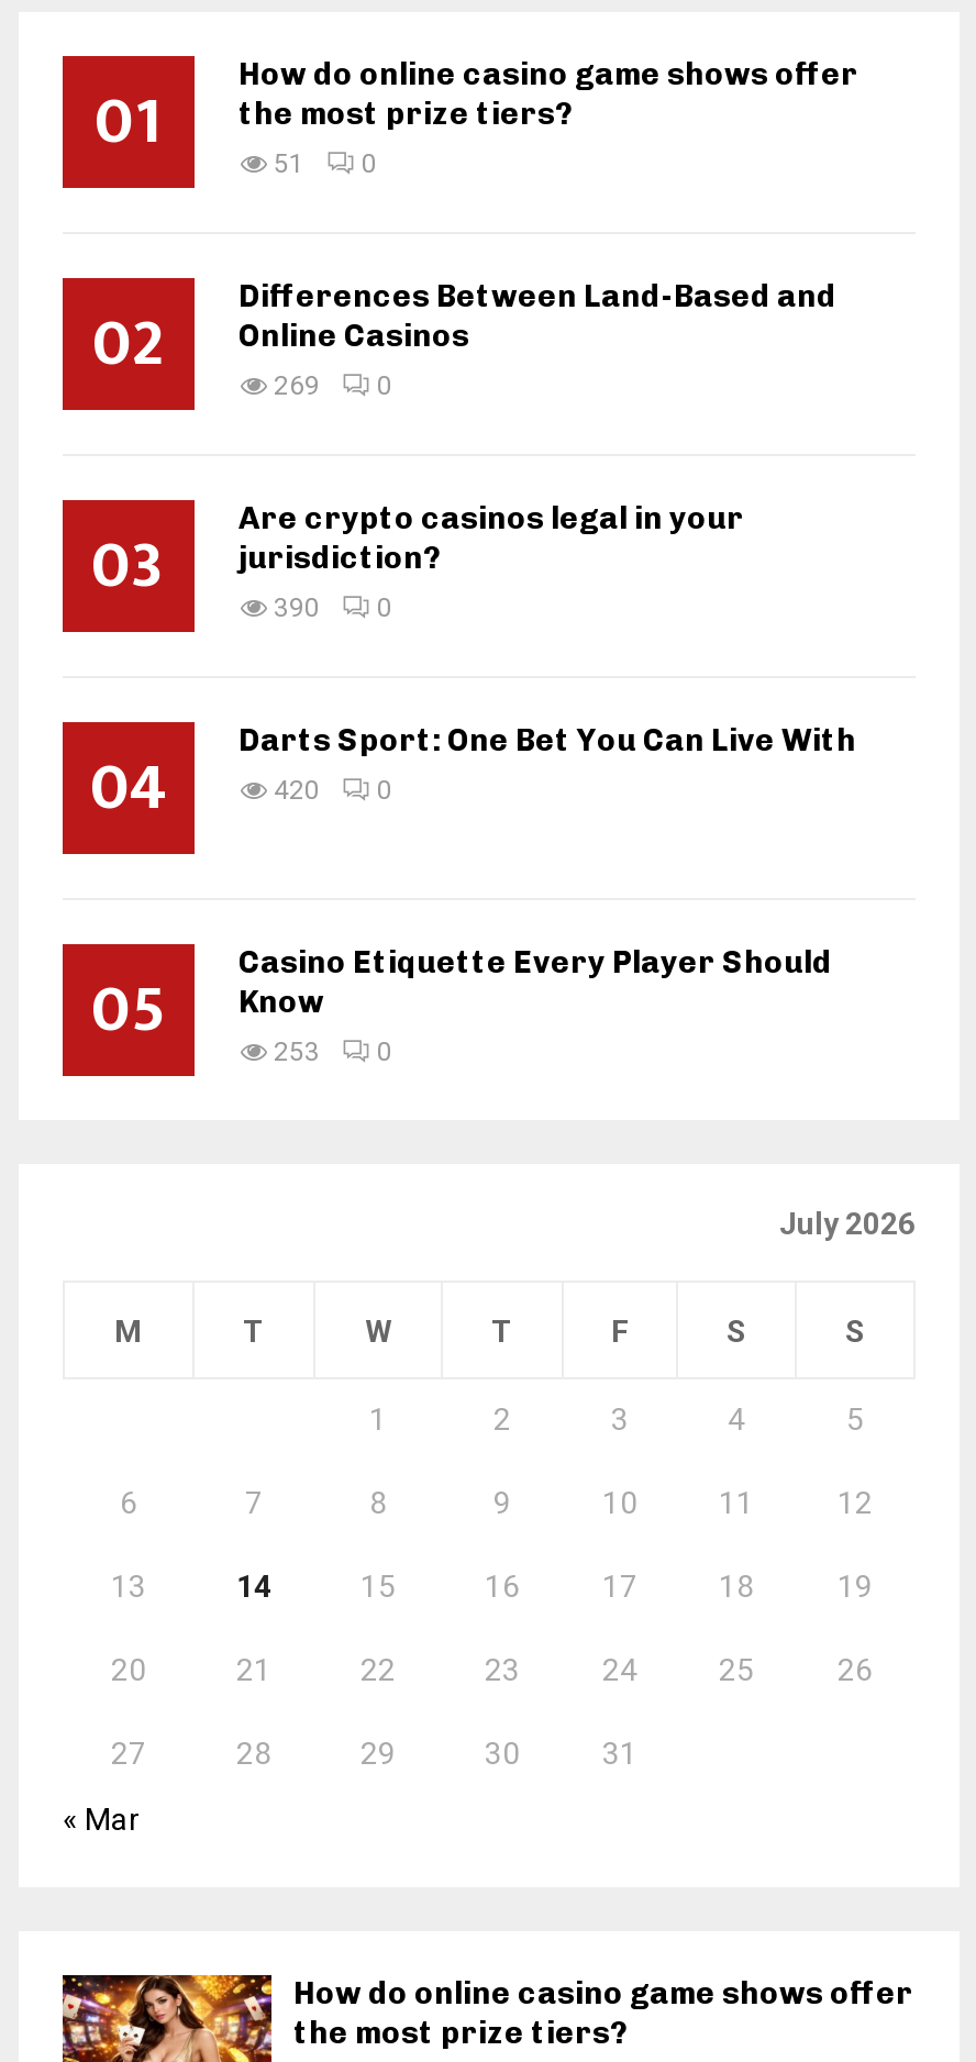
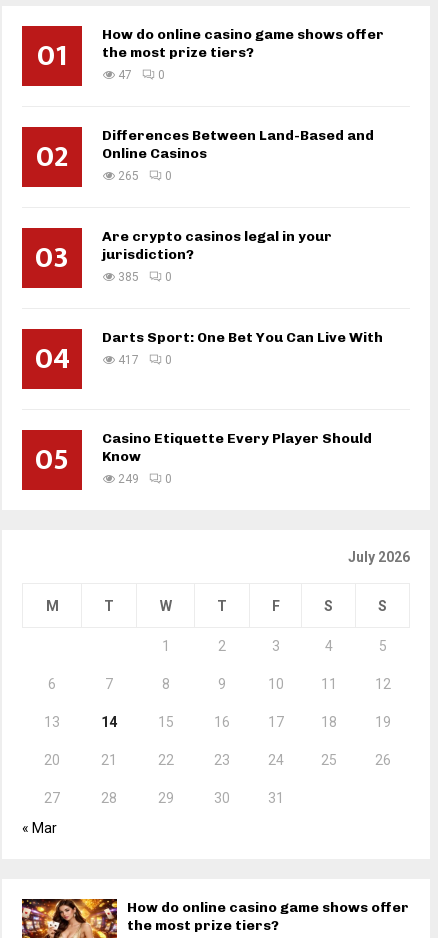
[274,149,377,180] 51 0 -> [118,68,165,82] 47 0
[274,371,392,402] 269 0 -> [118,169,172,183] 265 0
[274,593,392,624] 390 0 -> [118,270,172,284] 385 0
[274,776,392,806] 420 0 -> [118,353,172,367] 417 0
[274,1037,392,1068] 253 0 -> [118,472,172,486] 249 0

